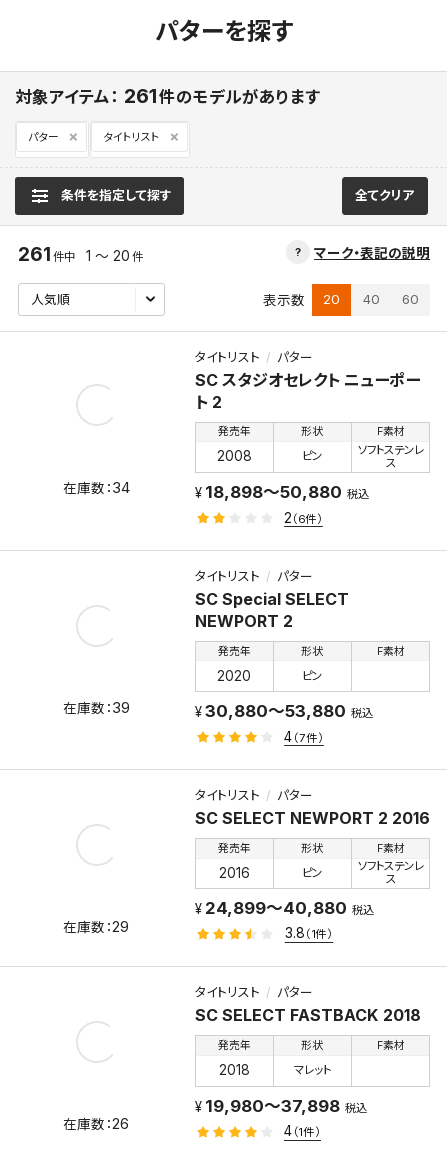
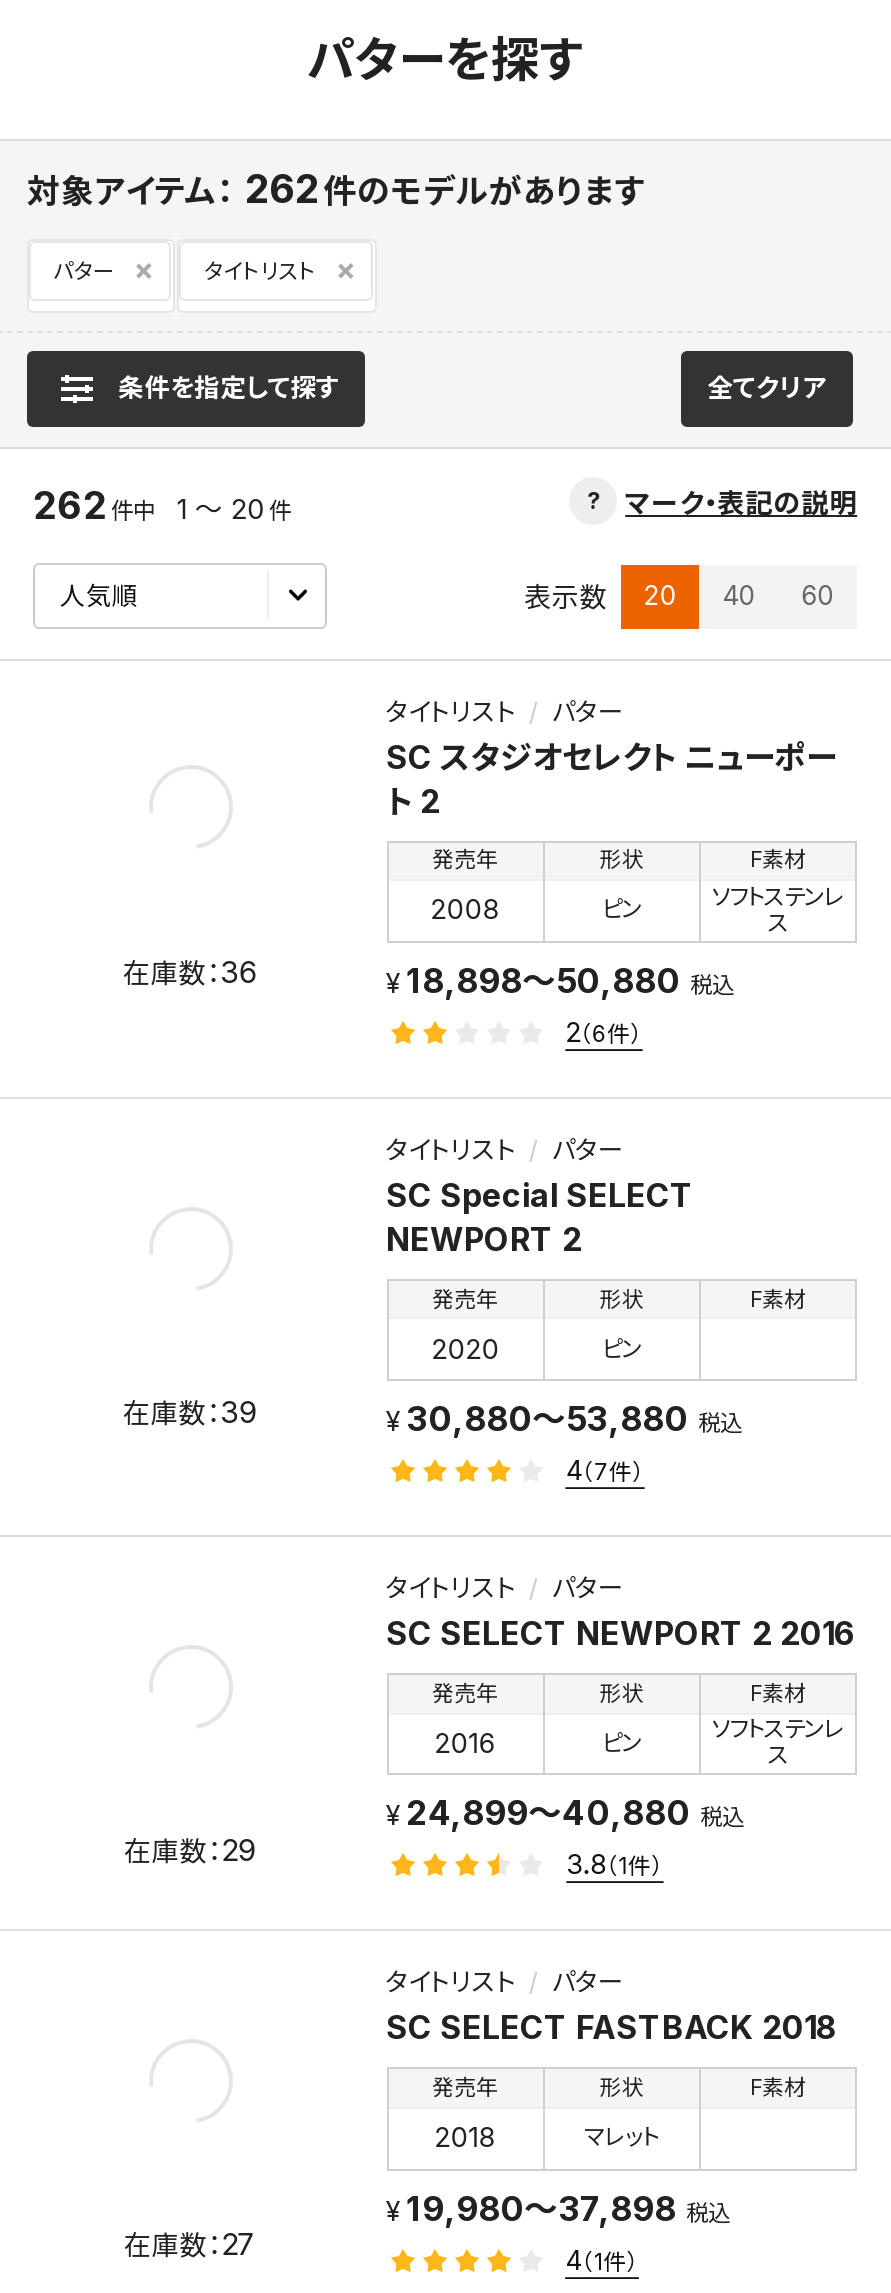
[15,84,320,108] 対象アイテム： 261 件のモデルがあります -> [27,165,645,213] 対象アイテム： 262 件のモデルがあります
[18,243,143,266] 261 件中1 ～ 20 件 -> [33,483,291,529] 262 件中1 ～ 20 件
[112,478,130,497] 34 -> [221,954,257,992] 36
[112,1114,129,1133] 26 -> [222,2226,256,2264] 27

